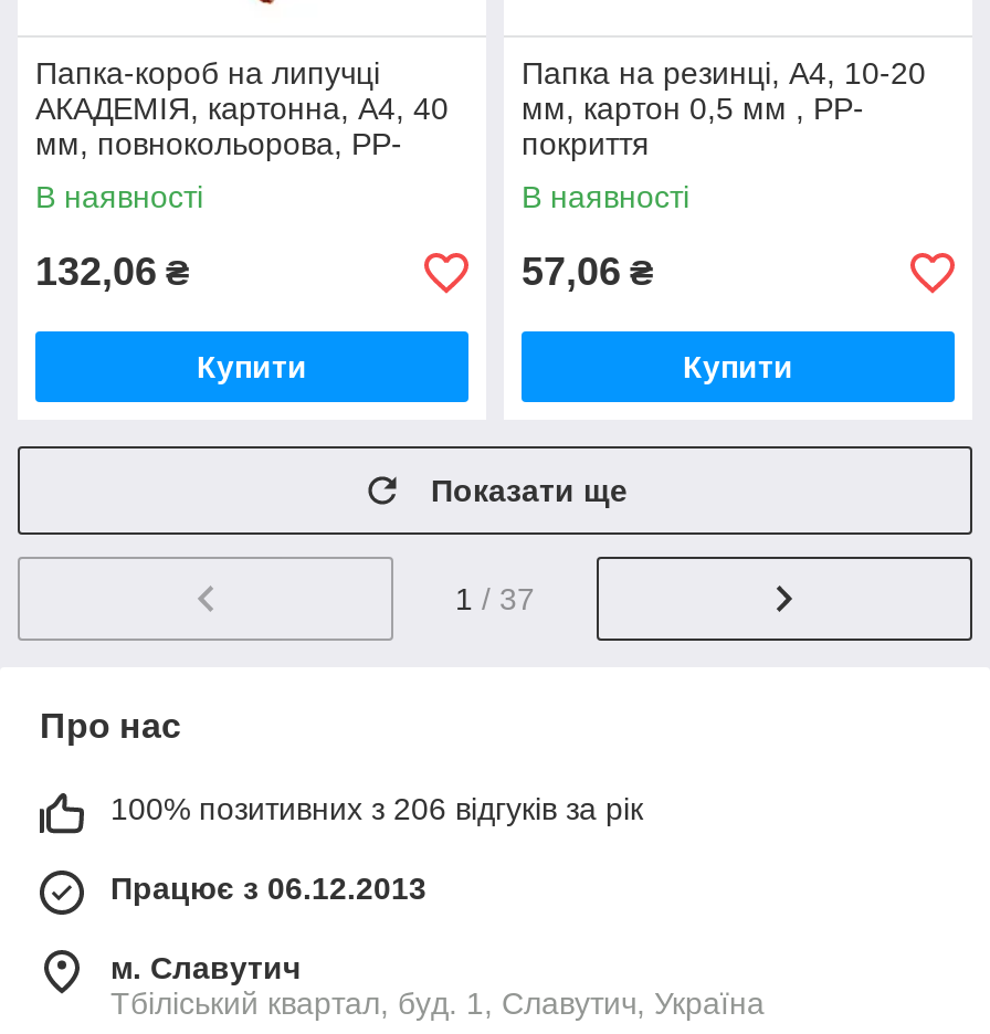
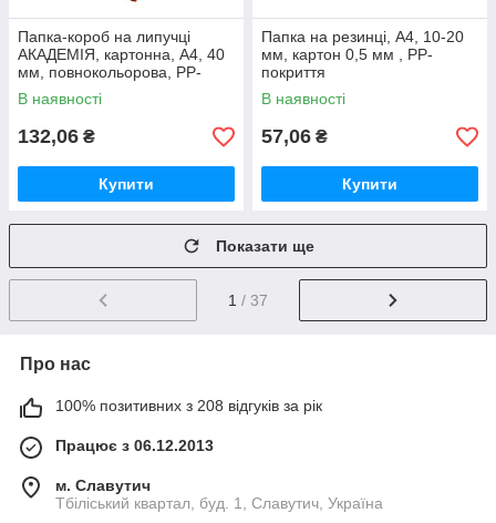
[110,791,643,827] 100% позитивних з 206 відгуків за рік -> [55,397,322,415] 100% позитивних з 208 відгуків за рік

